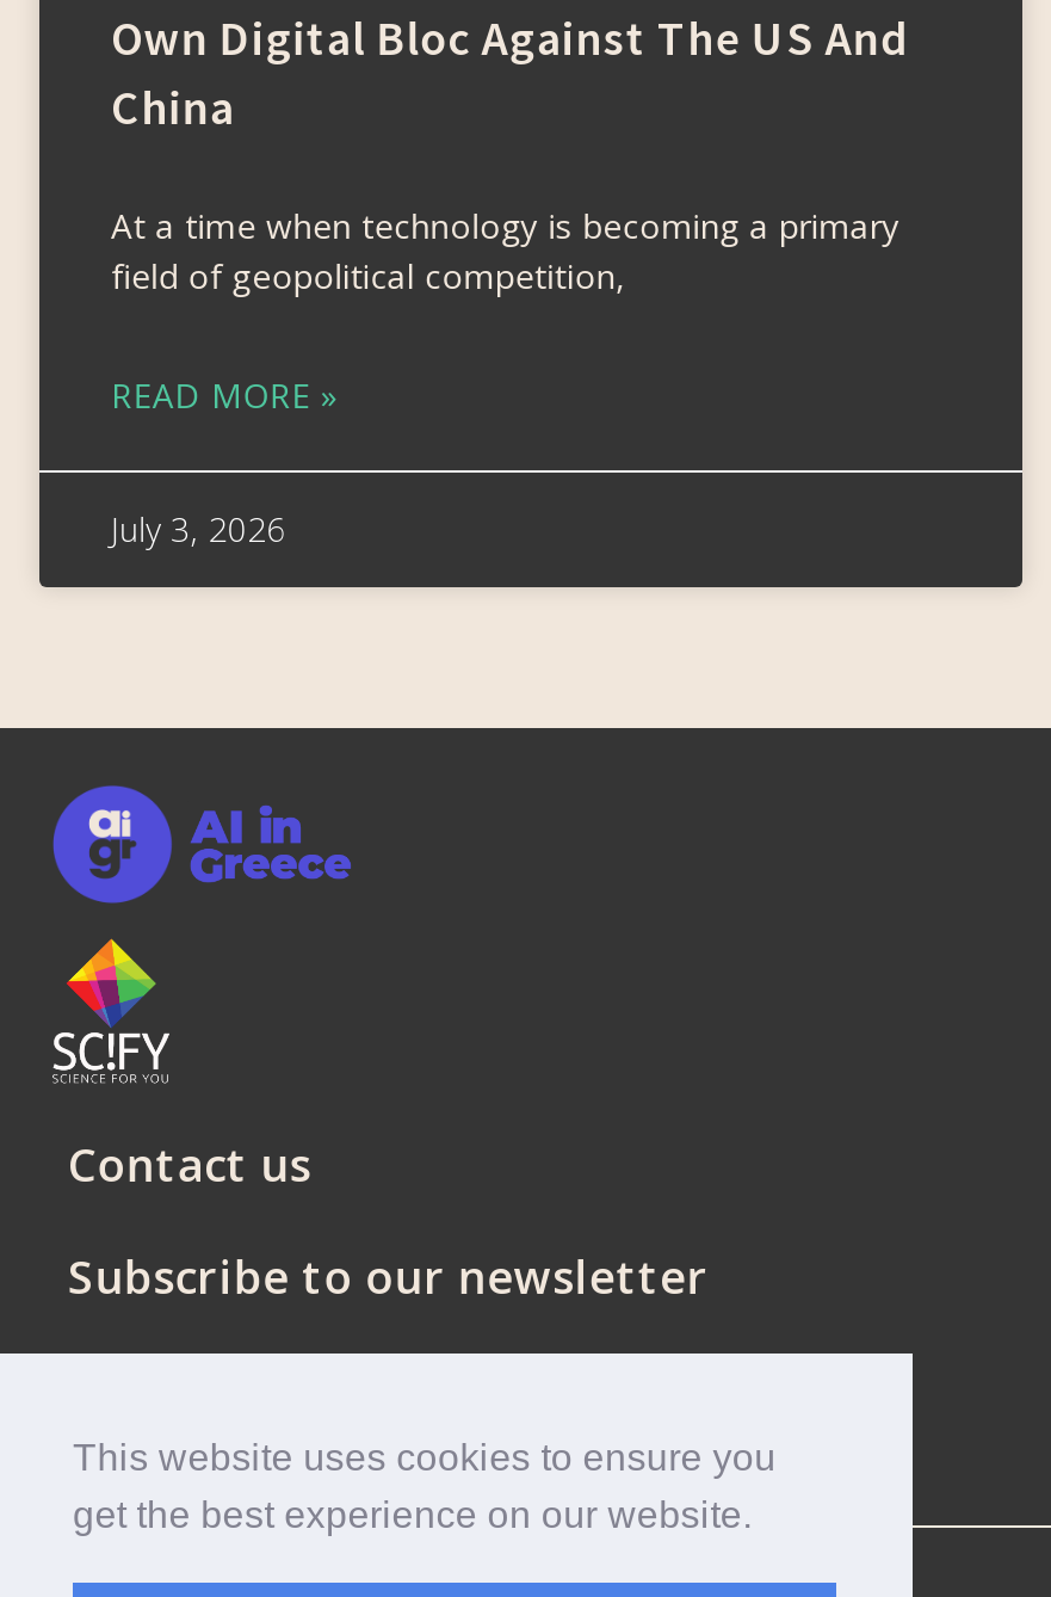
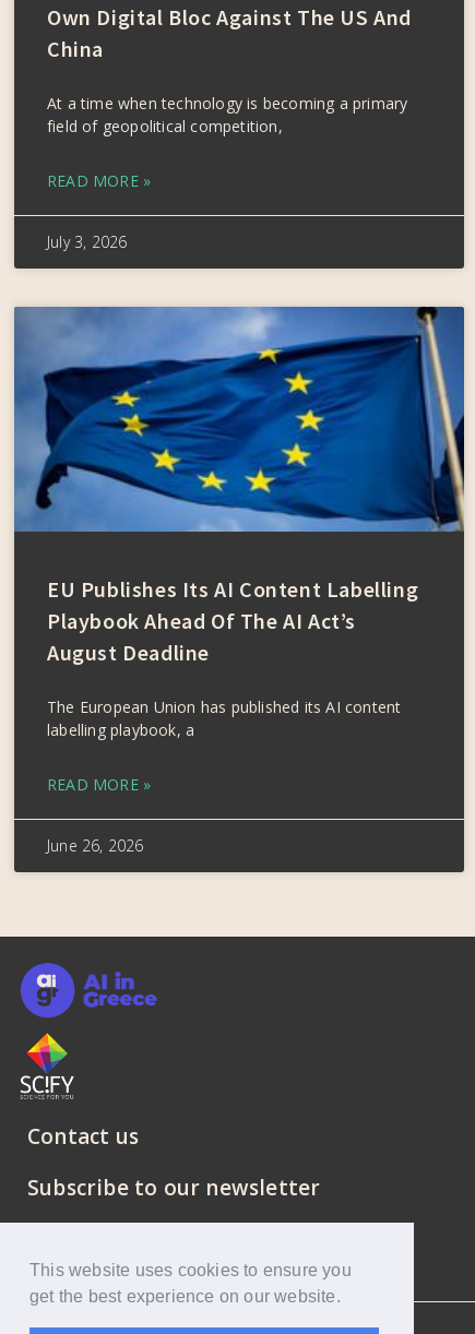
none -> [13,306,465,856] [image] | EU Publishes Its AI Content Labelling | Playbook Ahead Of The AI Act’s | August Deadline | The European Union has published its AI content | labelling playbook, a | READ MORE » | June 26, 2026

